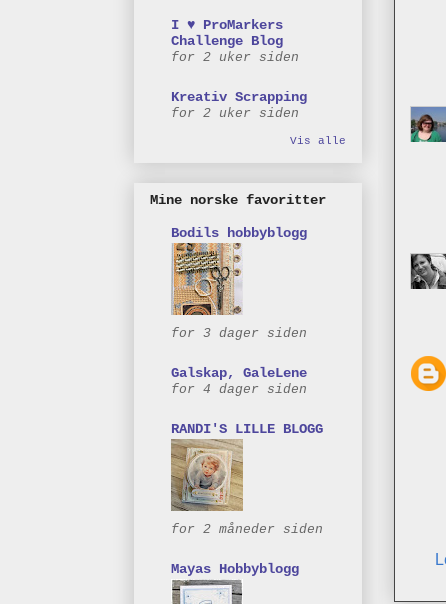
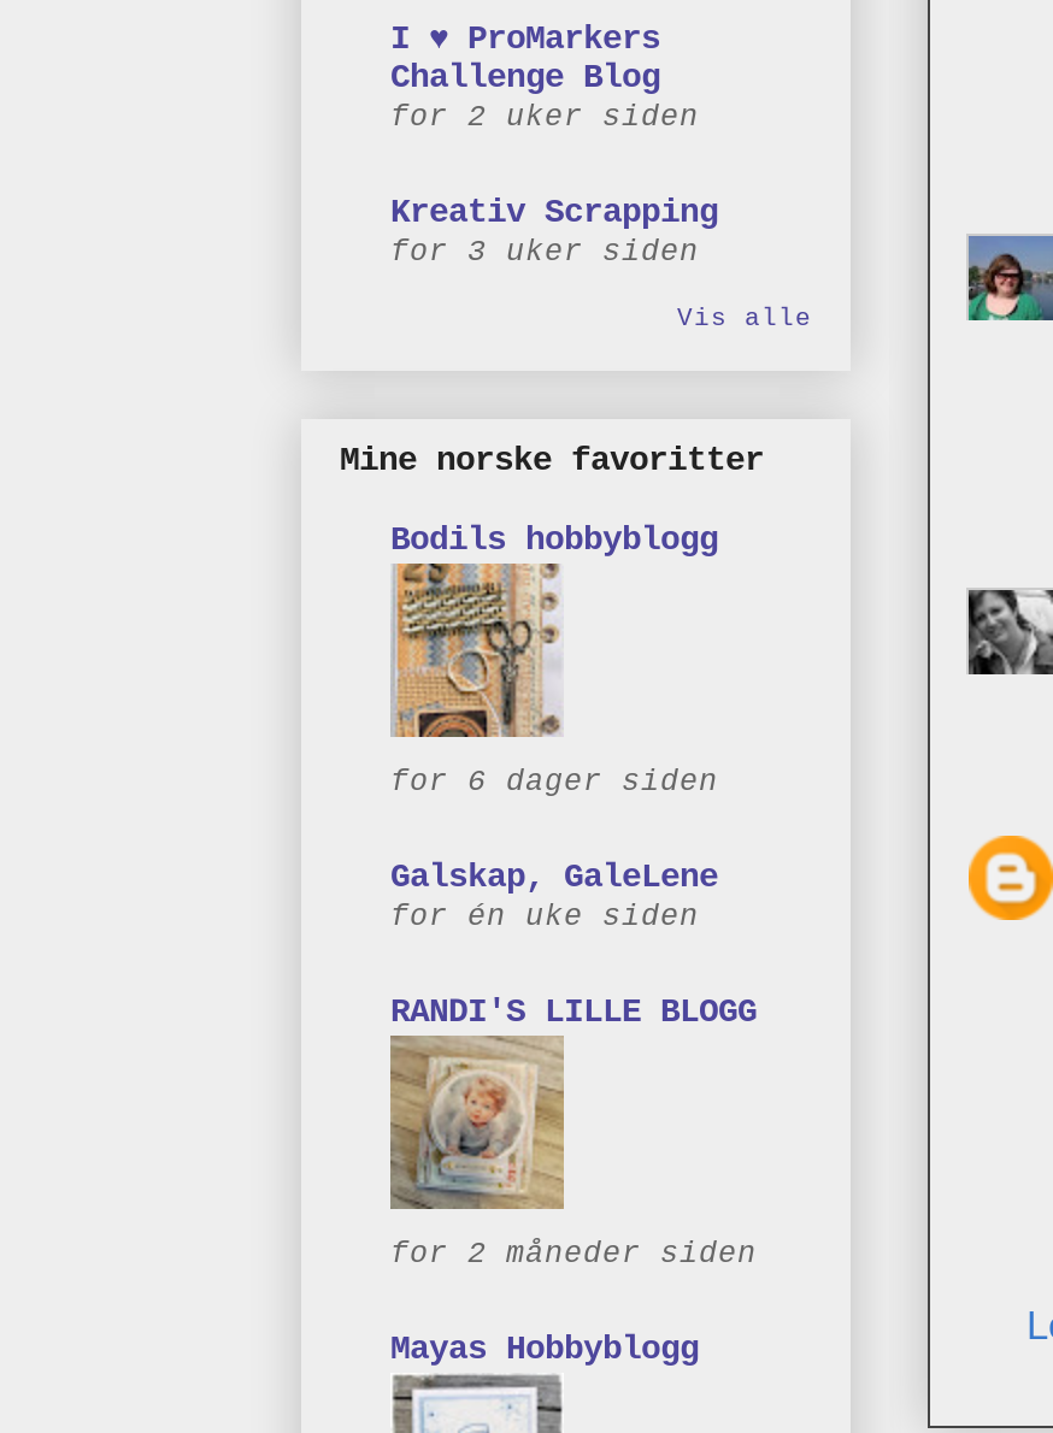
[171,106,299,121] for 2 uker siden -> [390,234,699,270] for 3 uker siden
[171,326,307,341] for 3 dager siden -> [390,765,718,801] for 6 dager siden
[171,382,307,397] for 4 dager siden -> [390,900,699,936] for én uke siden

